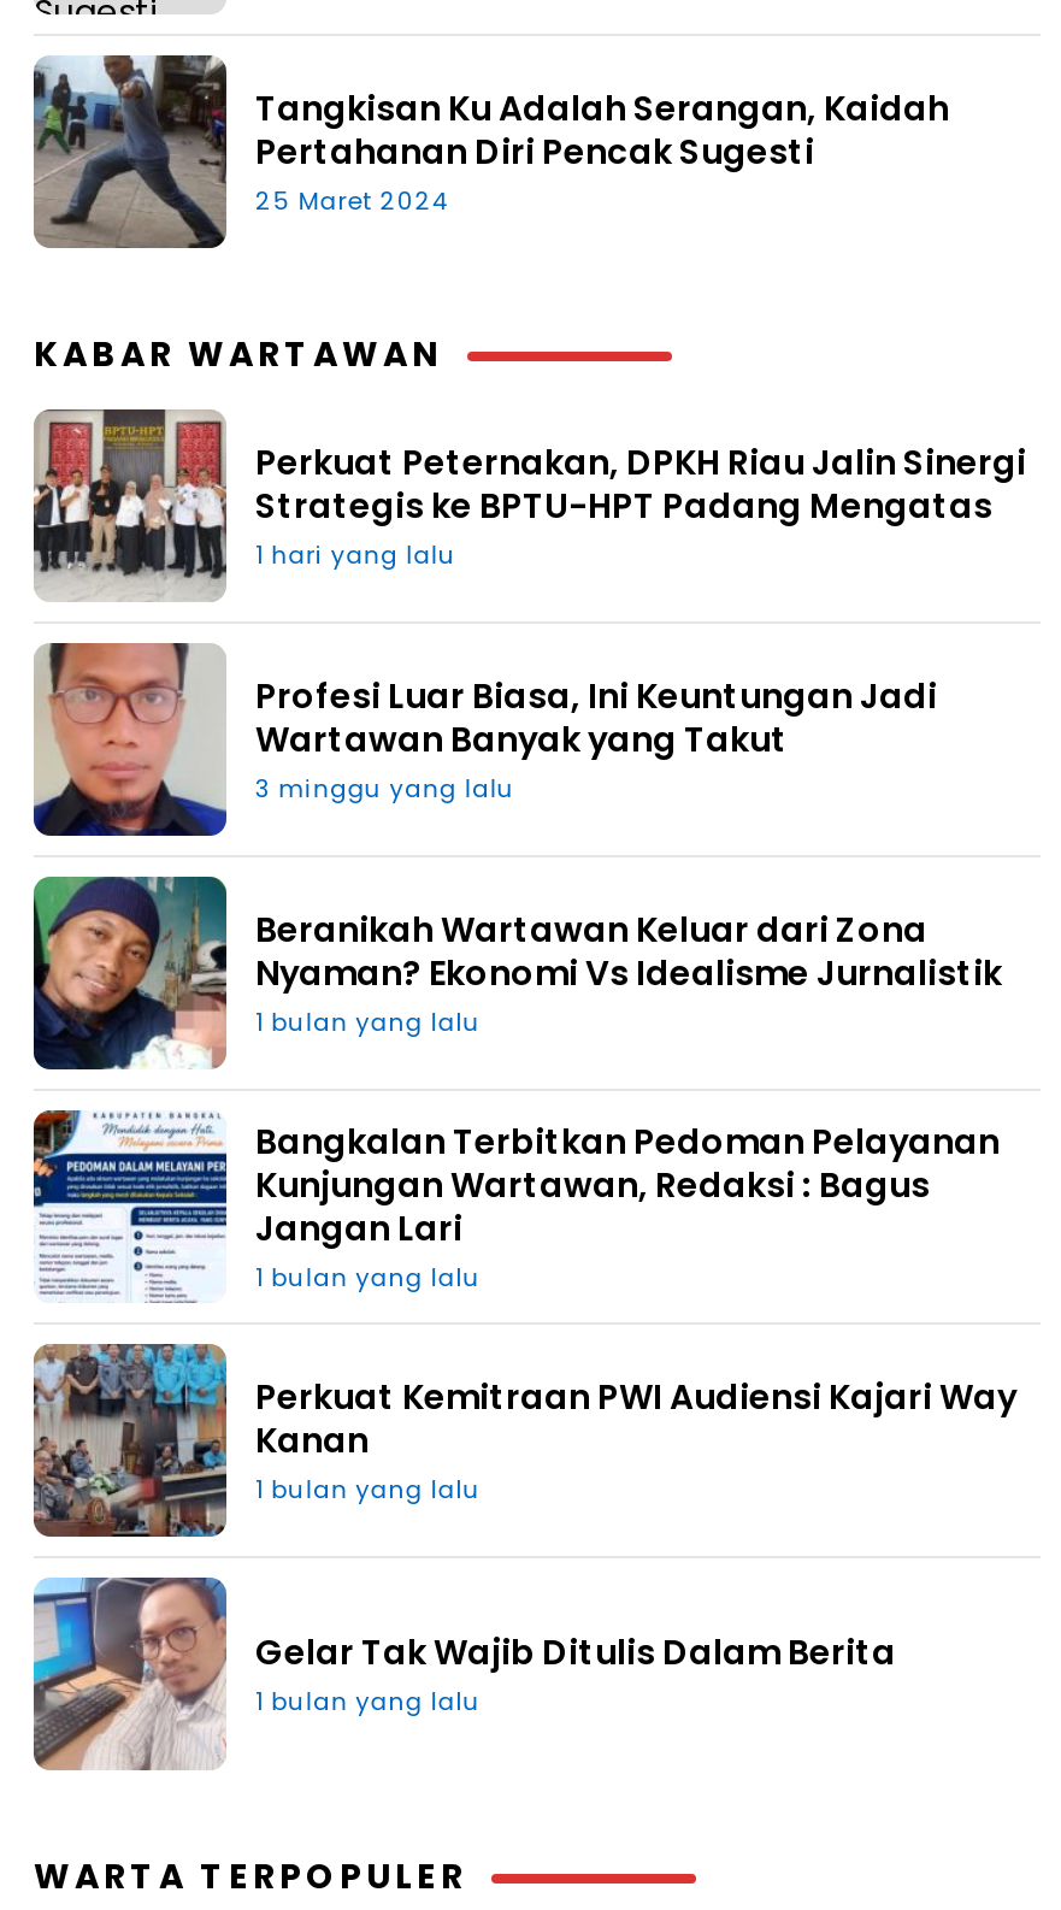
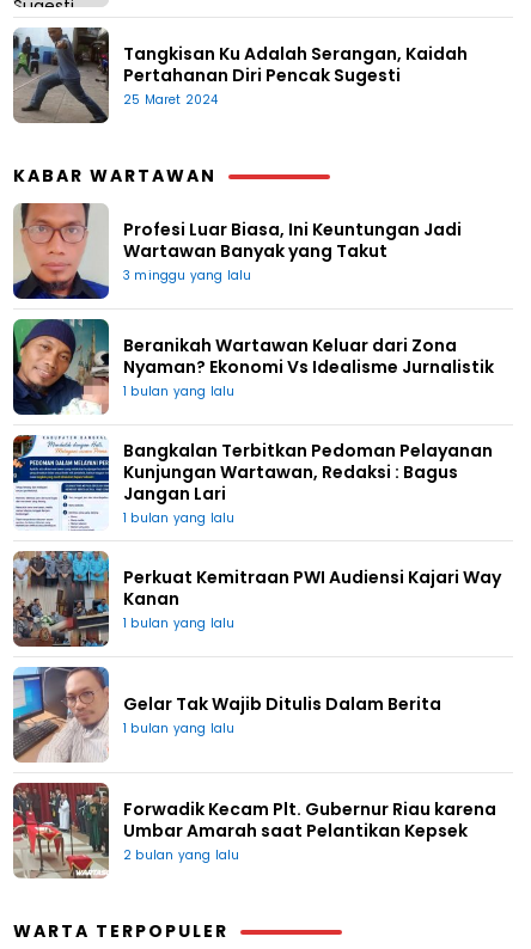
[31,407,1026,602] [image] | Perkuat Peternakan, DPKH Riau Jalin Sinergi | Strategis ke BPTU-HPT Padang Mengatas | 1 hari yang lalu -> none
moved [31,638,1016,1719] -> [12,201,501,737]: [image] | Profesi Luar Biasa, Ini Keuntungan Jadi | Wartawan Banyak yang Takut | ... | Gelar Tak Wajib Ditulis Dalam Berita | 1 bulan yang lalu
none -> [12,782,496,878] [image] | Forwadik Kecam Plt. Gubernur Riau karena | Umbar Amarah saat Pelantikan Kepsek | 2 bulan yang lalu

